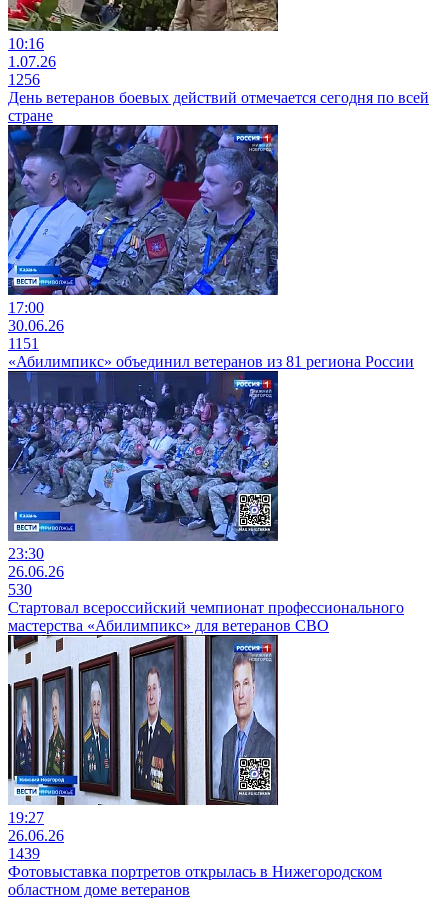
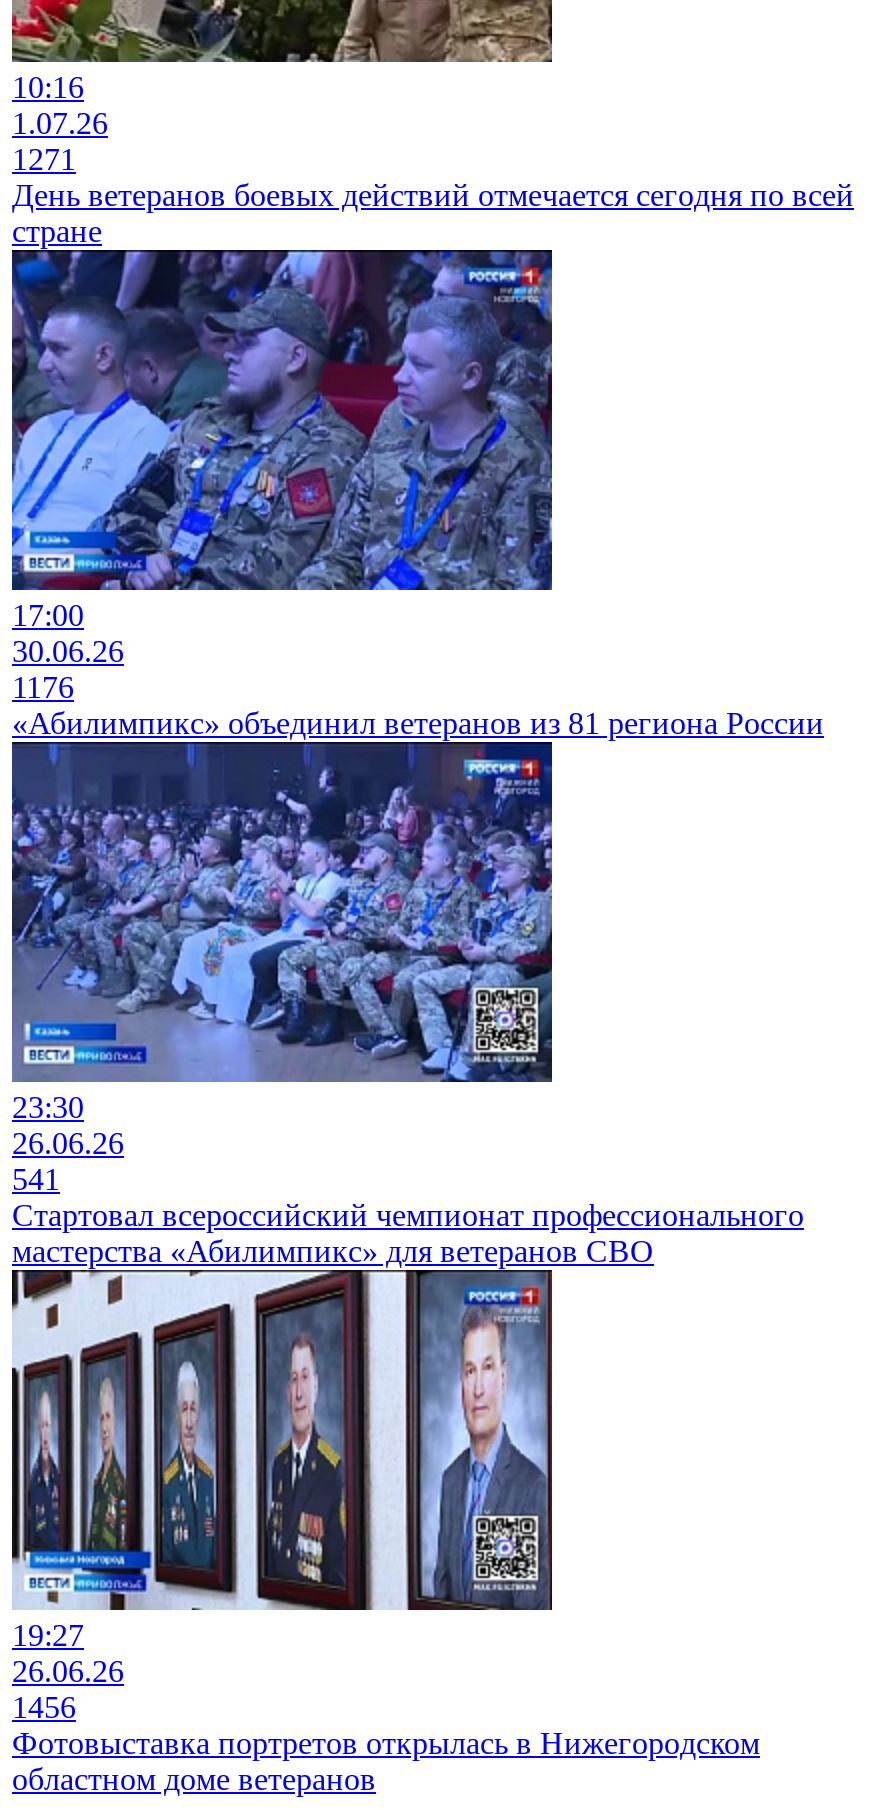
[8,71,40,88] 1256 -> [12,141,76,175] 1271
[8,335,39,352] 1151 -> [12,669,74,703] 1176
[8,581,32,598] 530 -> [12,1161,60,1195] 541
[8,845,40,862] 1439 -> [12,1689,76,1723] 1456

